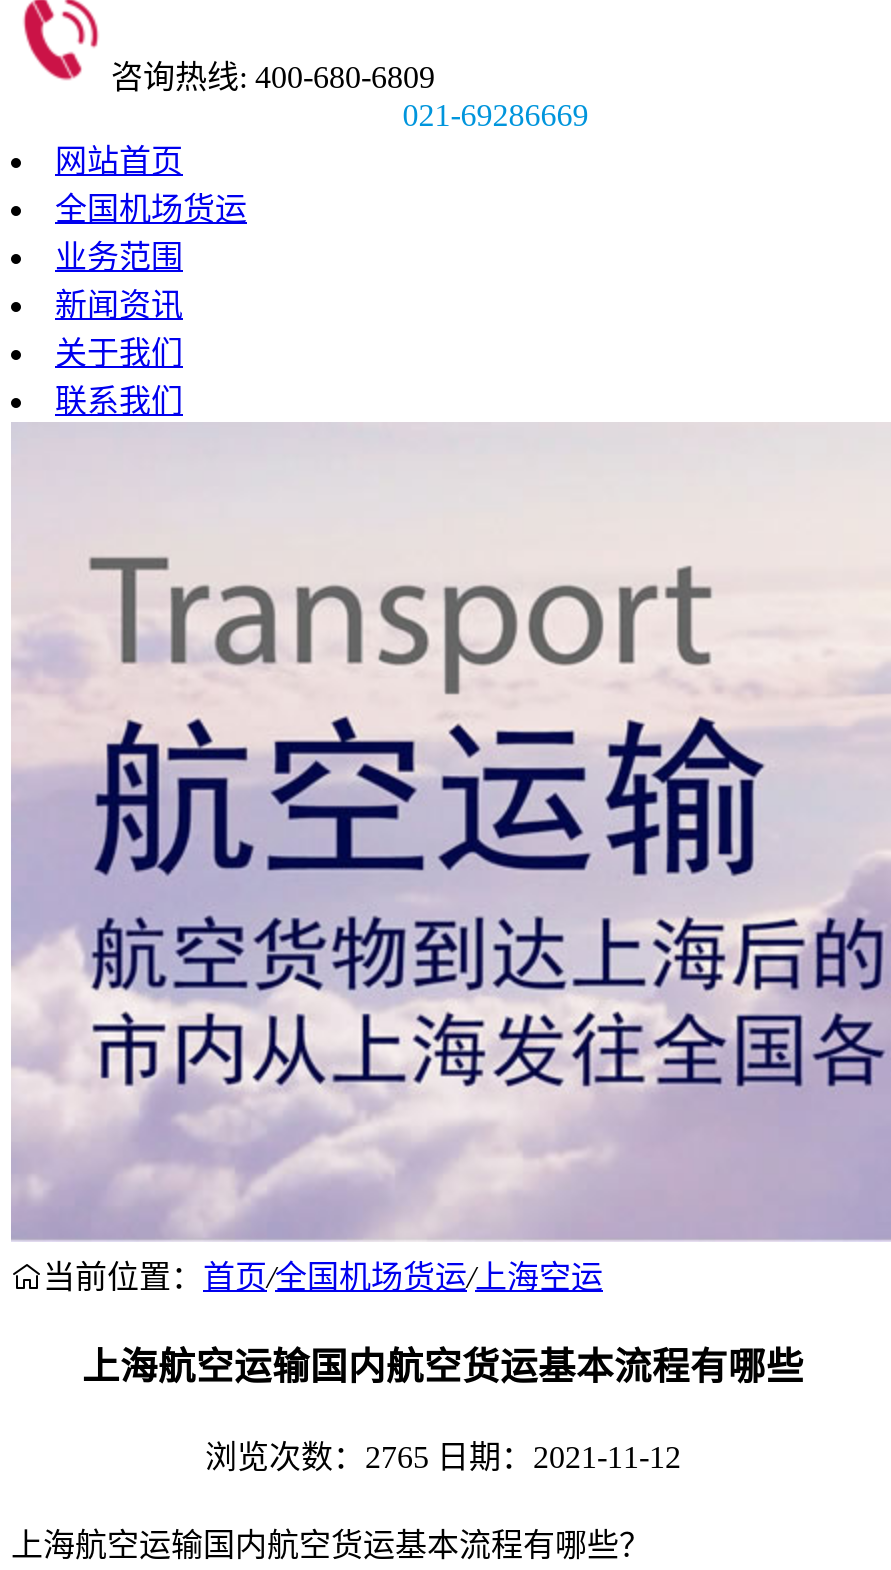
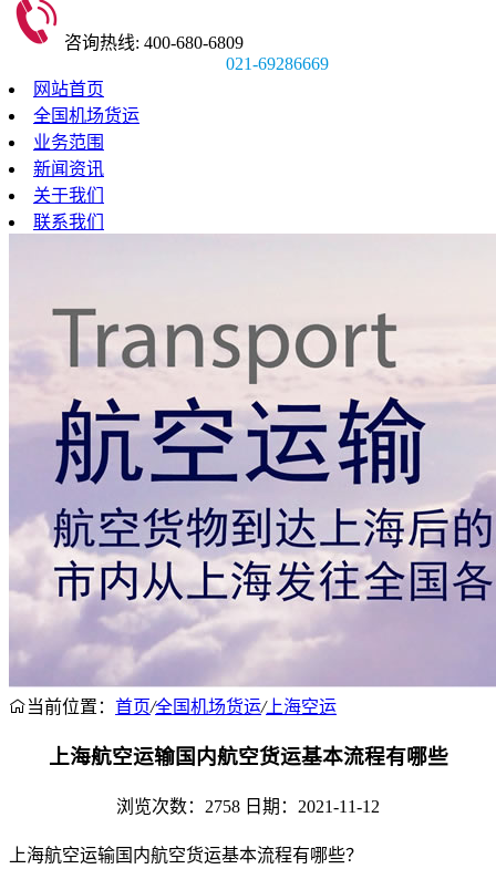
[205,1439,681,1473] 浏览次数：2765 日期：2021-11-12 -> [116,797,380,816] 浏览次数：2758 日期：2021-11-12

